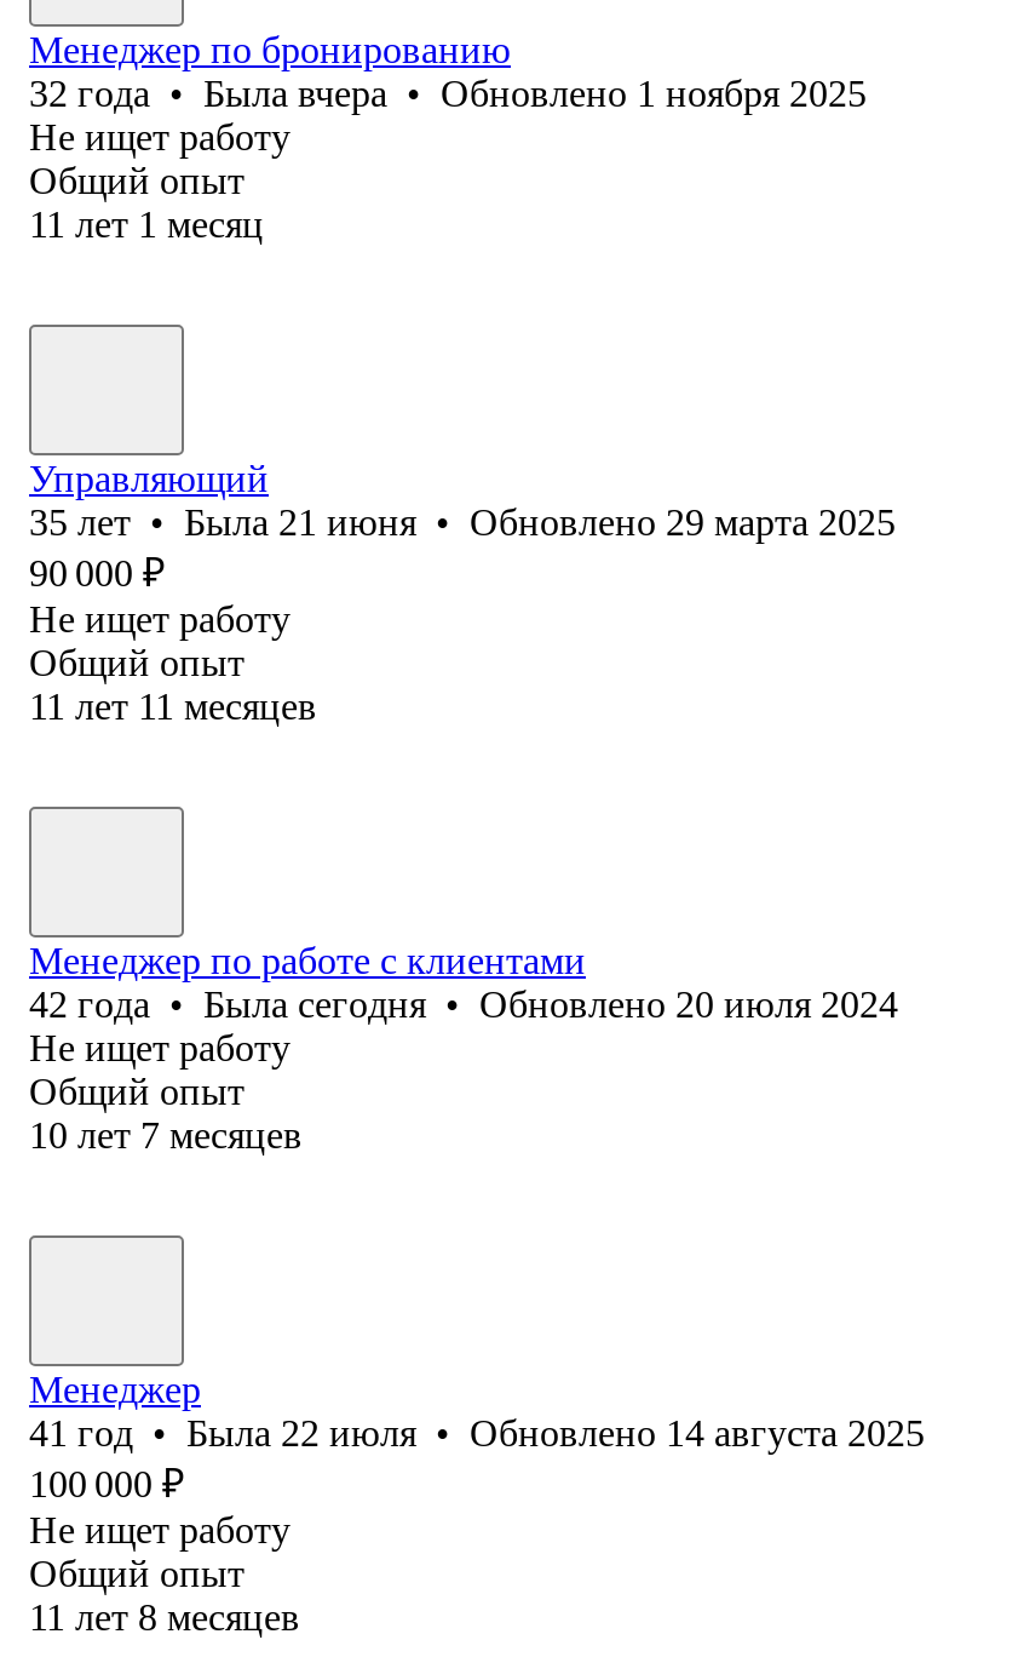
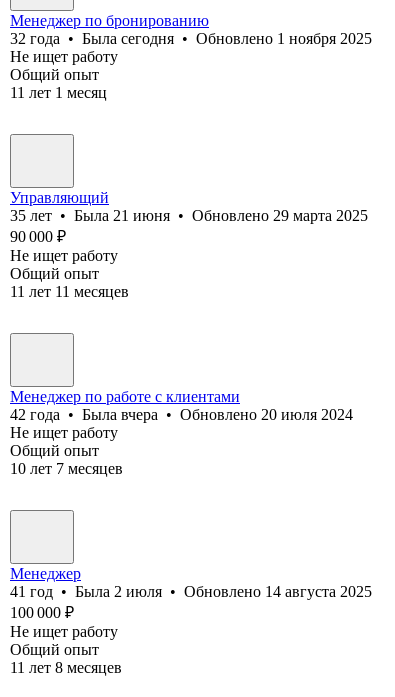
[29,72,867,114] 32 года • Была вчера • Обновлено 1 ноября 2025 -> [10,30,372,47] 32 года • Была сегодня • Обновлено 1 ноября 2025
[29,983,898,1024] 42 года • Была сегодня • Обновлено 20 июля 2024 -> [10,406,353,423] 42 года • Была вчера • Обновлено 20 июля 2024
[29,1412,925,1453] 41 год • Была 22 июля • Обновлено 14 августа 2025 -> [10,583,372,600] 41 год • Была 2 июля • Обновлено 14 августа 2025

